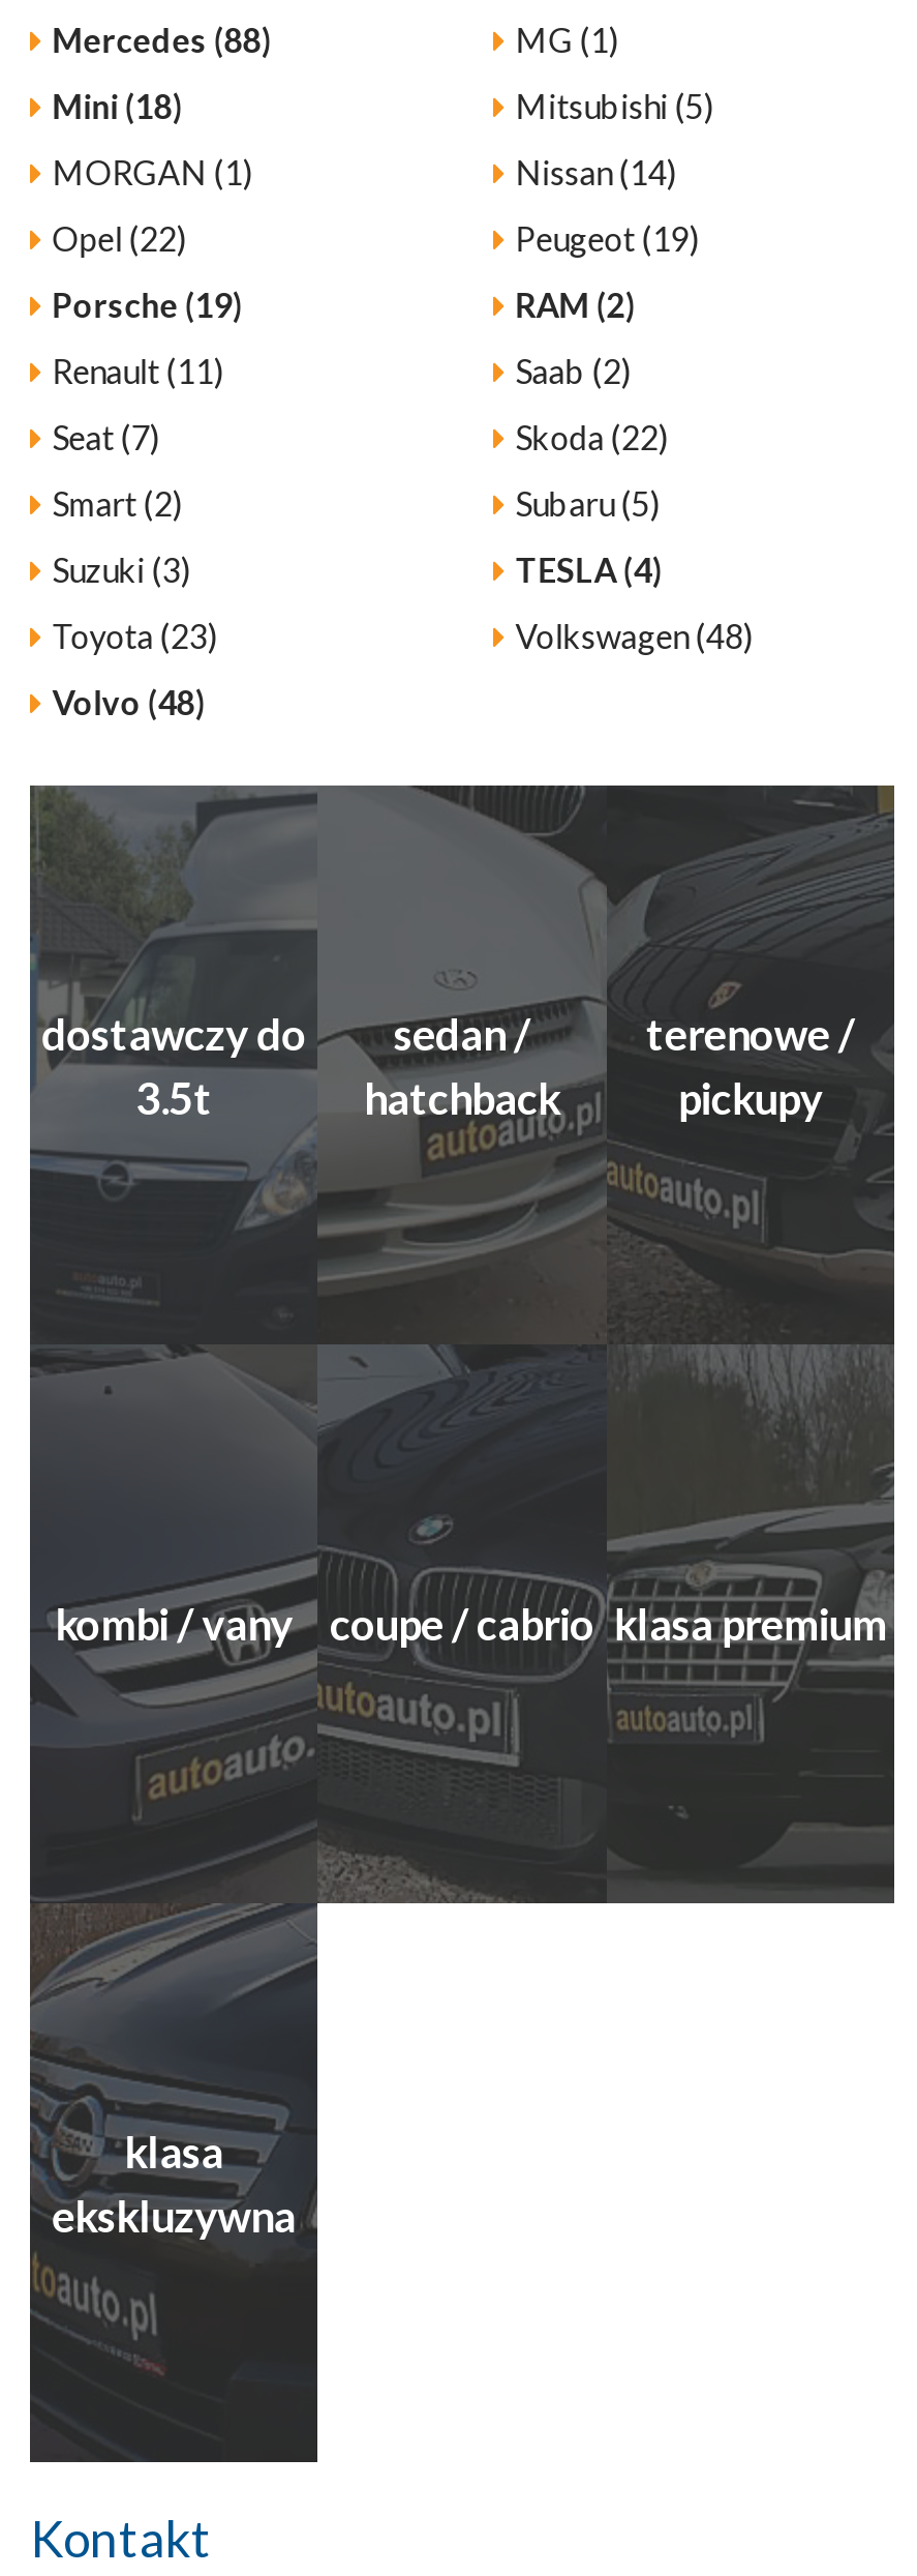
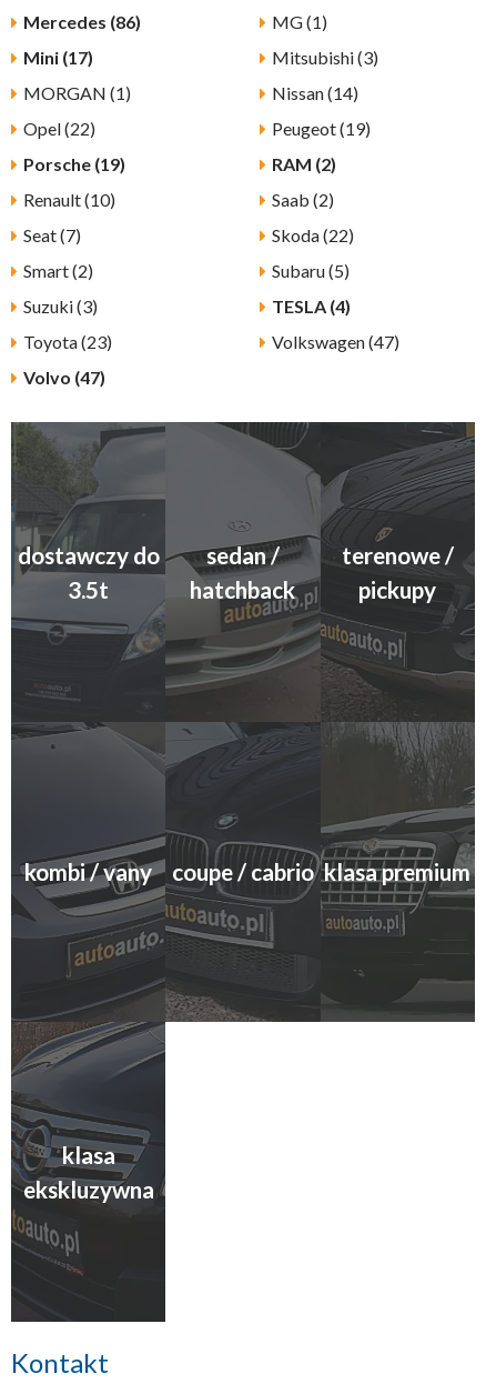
[52,19,271,58] Mercedes (88) -> [23,11,141,32] Mercedes (86)
[52,85,183,125] Mini (18) -> [23,46,93,67] Mini (17)
[515,85,714,125] Mitsubishi (5) -> [272,46,378,67] Mitsubishi (3)
[52,350,224,390] Renault (11) -> [23,188,115,210] Renault (10)
[515,615,753,655] Volkswagen (48) -> [272,331,399,352] Volkswagen (47)
[52,681,205,721] Volvo (48) -> [23,366,105,387] Volvo (47)

